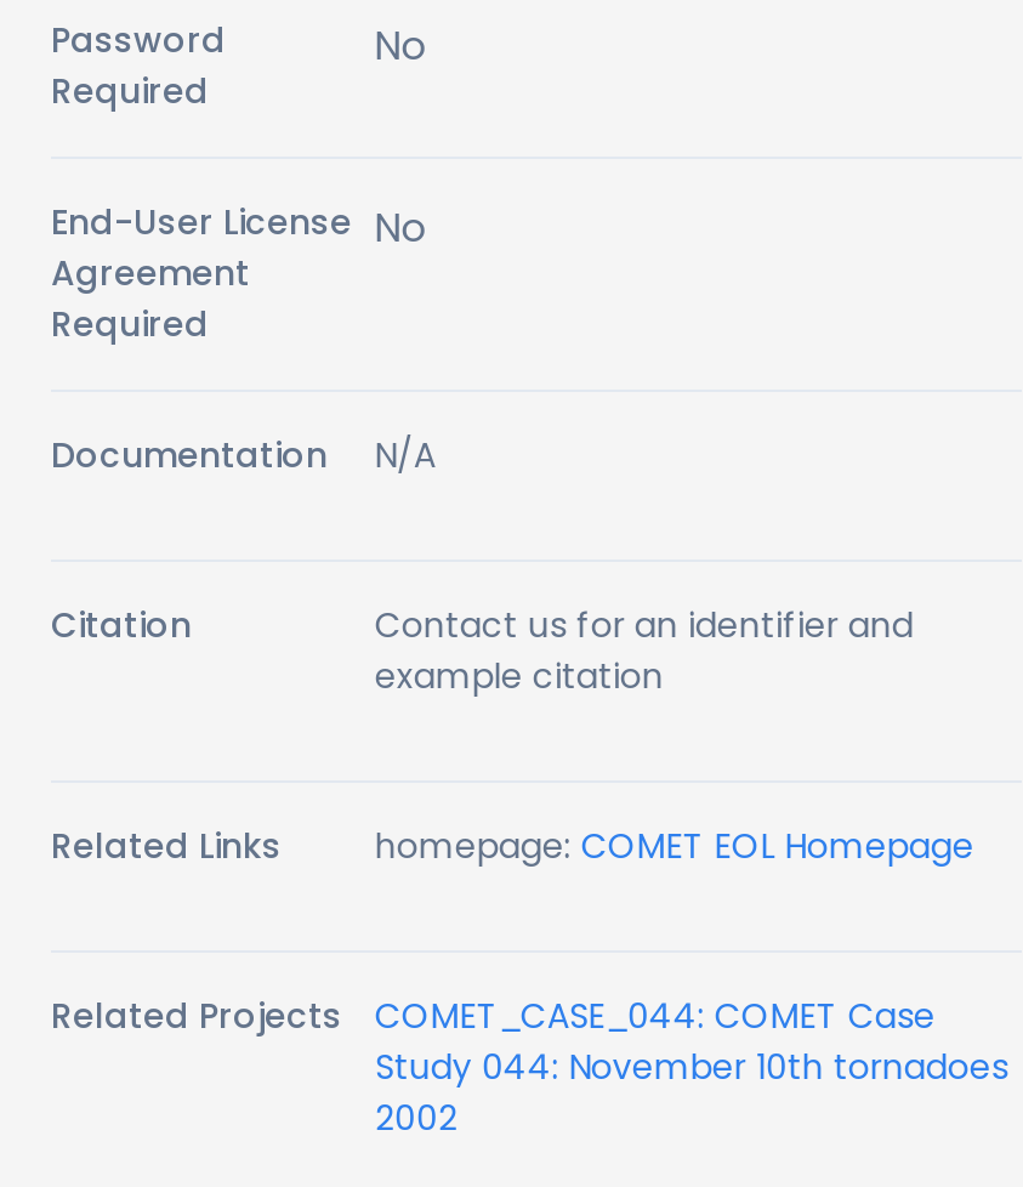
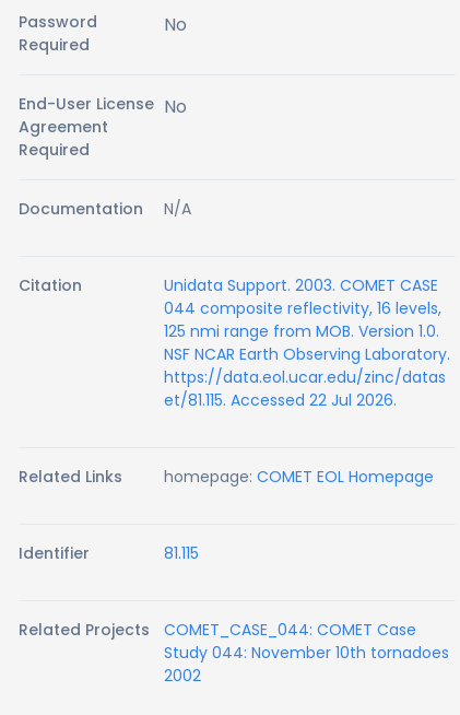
[374,601,913,700] Contact us for an identifier and | example citation -> [164,274,450,411] Unidata Support. 2003. COMET CASE | 044 composite reflectivity, 16 levels, | 125 nmi range from MOB. Version 1.0. | NSF NCAR Earth Observing Laboratory. | https://data.eol.ucar.edu/zinc/datas | et/81.115. Accessed 22 Jul 2026.
none -> [19,542,199,564] Identifier | 81.115

